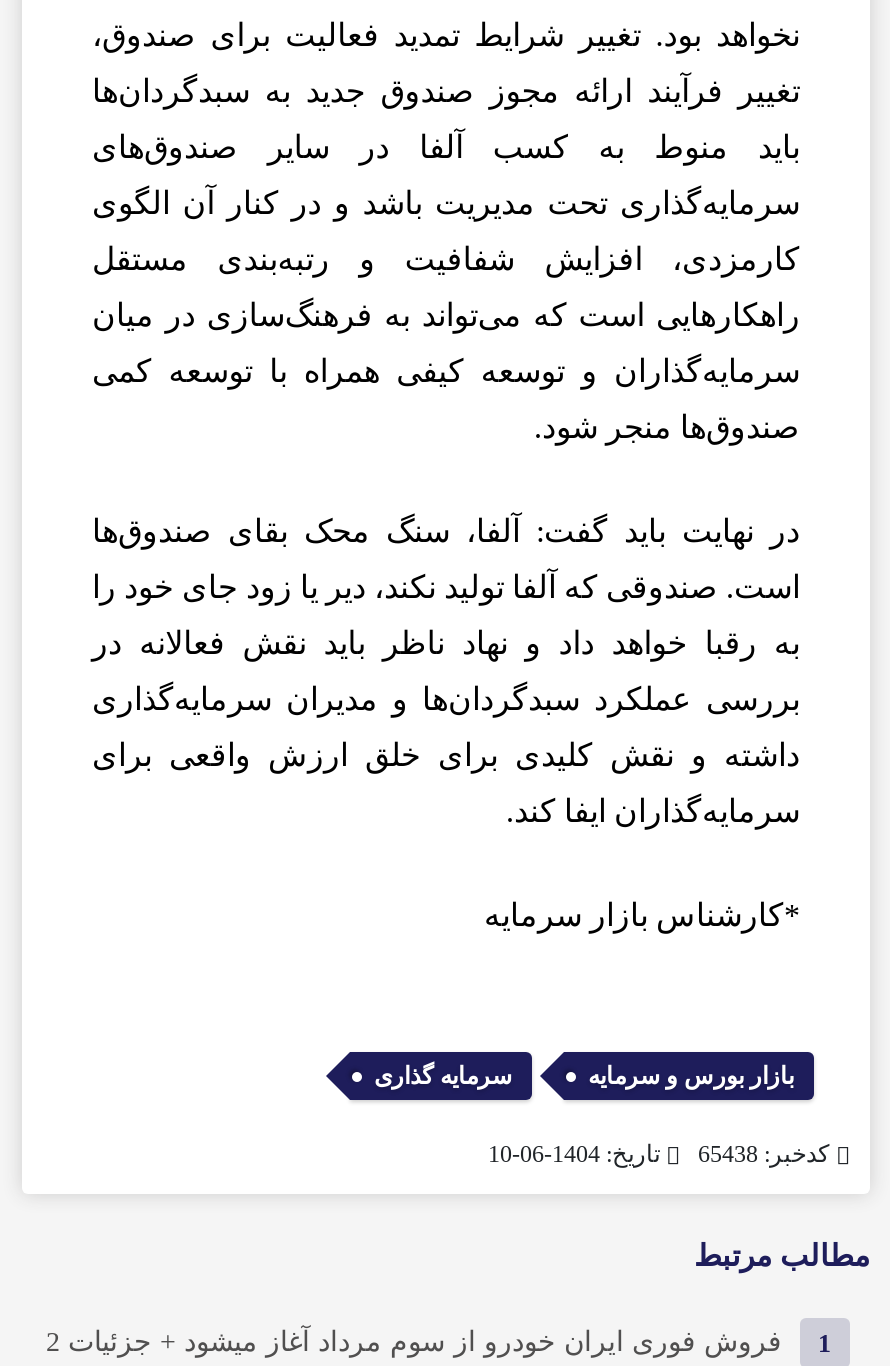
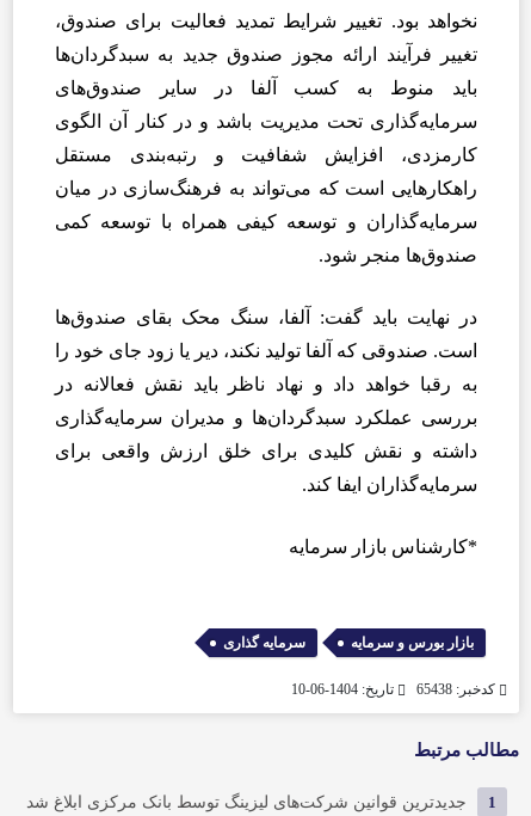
[46,1327,782,1357] فروش فوری ایران خودرو از سوم مرداد آغاز میشود + جزئیات 2 -> [26,793,467,811] جدیدترین قوانین شرکت‌های لیزینگ توسط بانک مرکزی ابلاغ شد

